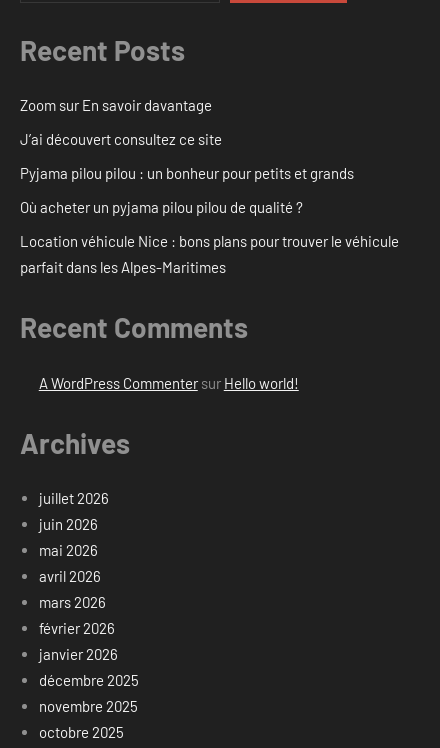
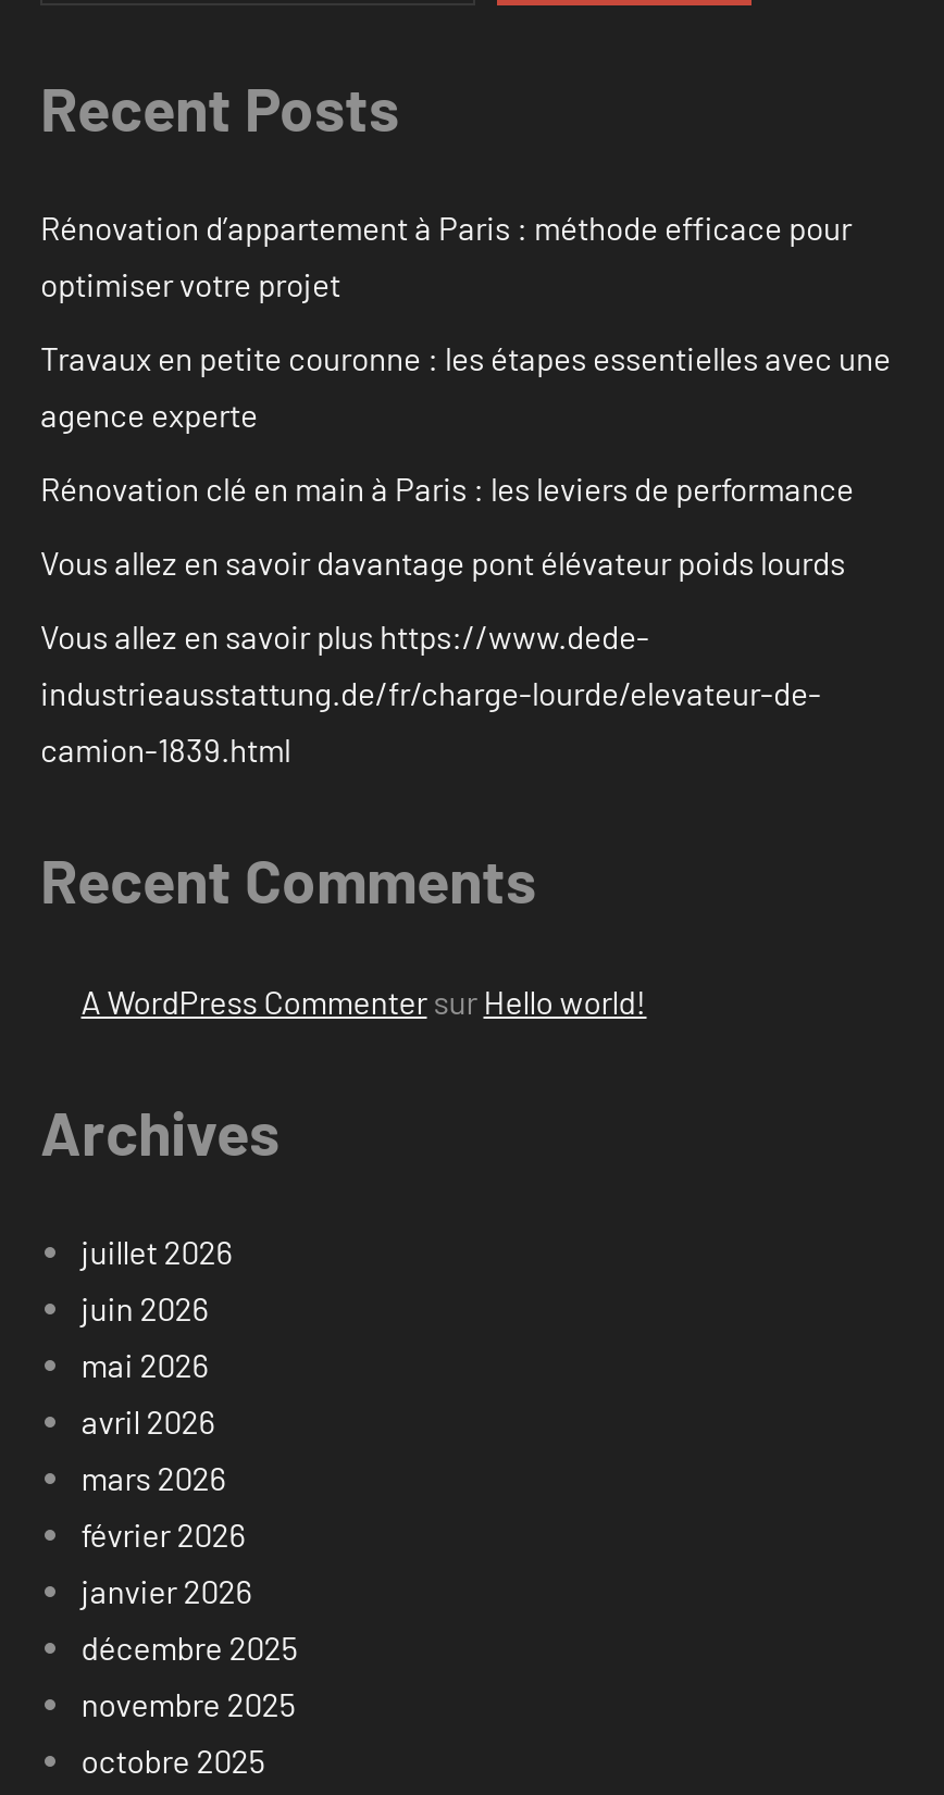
[20,96,212,114] Zoom sur En savoir davantage -> [40,208,852,304] Rénovation d’appartement à Paris : méthode efficace pour | optimiser votre projet
[20,130,222,148] J’ai découvert consultez ce site -> [40,339,891,434] Travaux en petite couronne : les étapes essentielles avec une | agence experte
[20,164,354,182] Pyjama pilou pilou : un bonheur pour petits et grands -> [40,469,854,508] Rénovation clé en main à Paris : les leviers de performance
[20,198,303,216] Où acheter un pyjama pilou pilou de qualité ? -> [40,543,845,582] Vous allez en savoir davantage pont élévateur poids lourds
[20,232,399,276] Location véhicule Nice : bons plans pour trouver le véhicule | parfait dans les Alpes-Maritimes -> [40,617,821,769] Vous allez en savoir plus https://www.dede- | industrieausstattung.de/fr/charge-lourde/elevateur-de- | camion-1839.html

